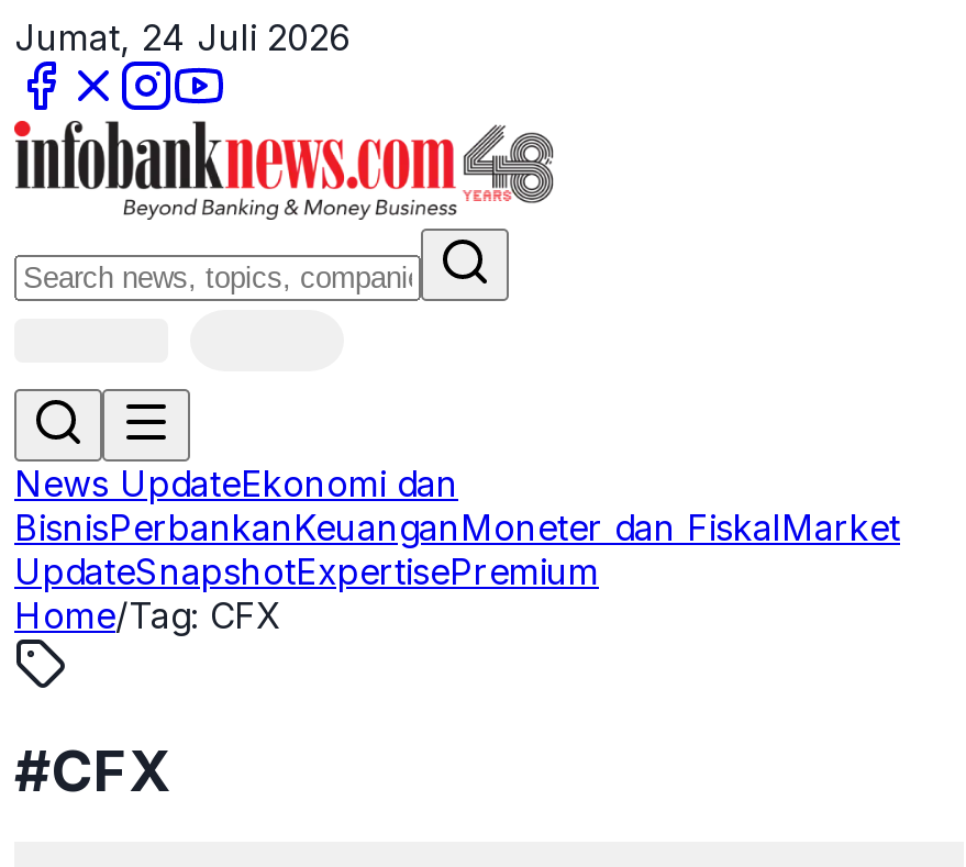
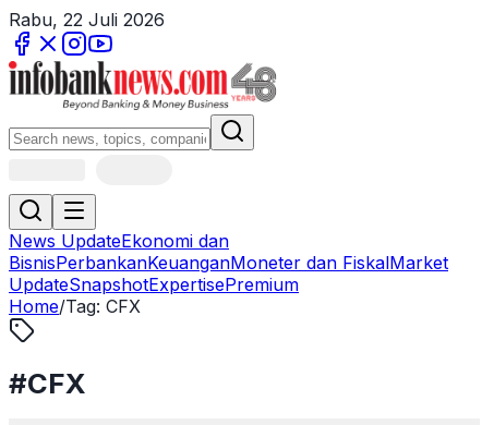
[14,15,351,59] Jumat, 24 Juli 2026 -> [9,9,165,31] Rabu, 22 Juli 2026

